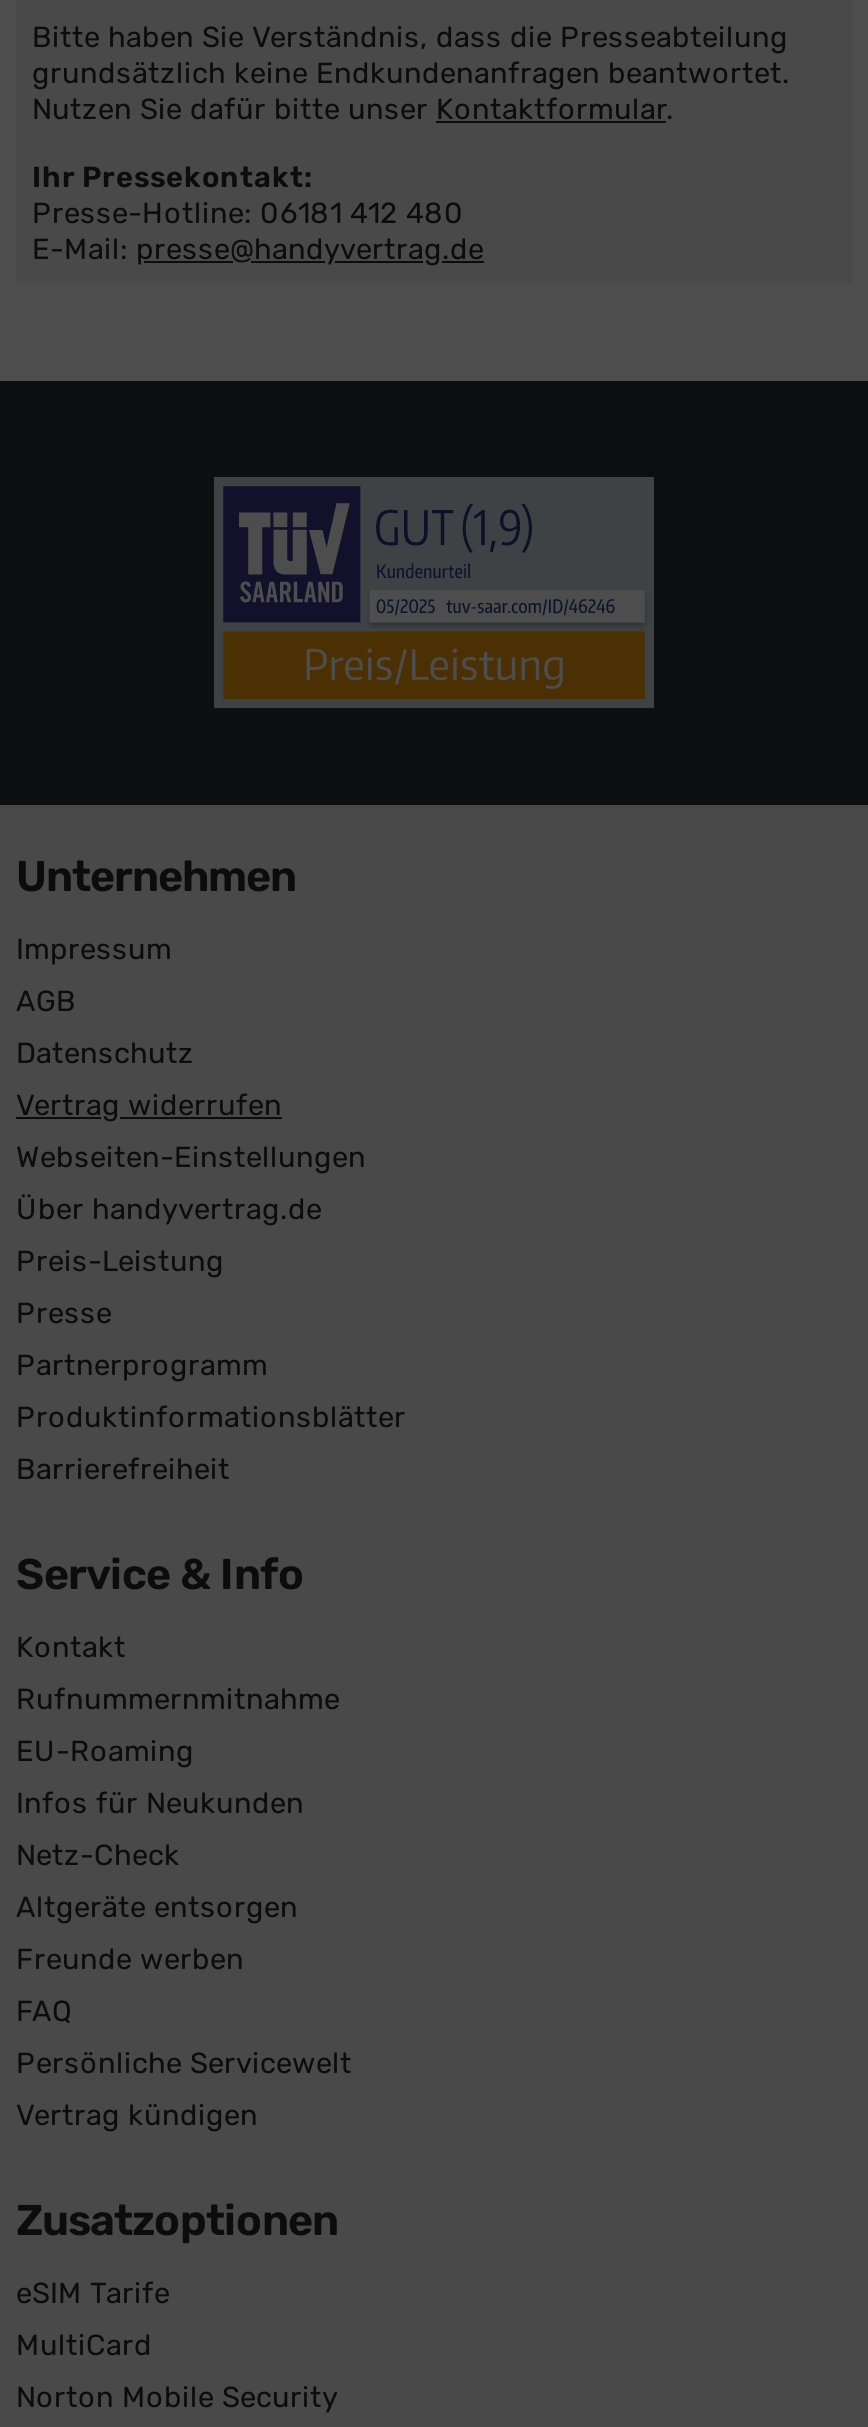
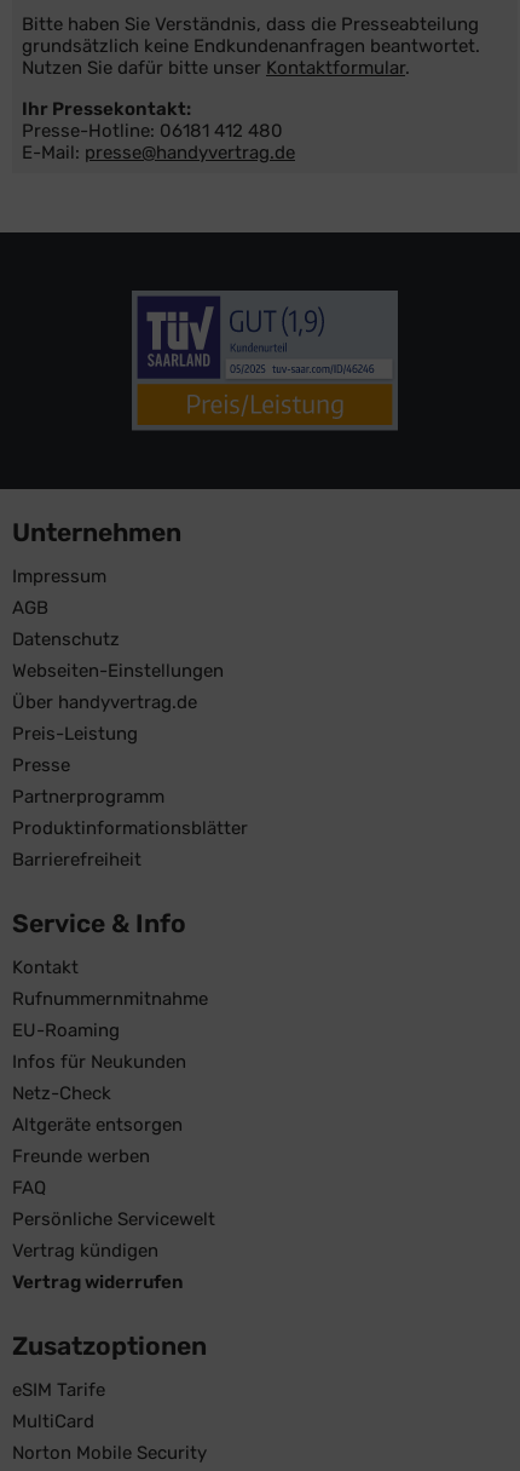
moved [16,1087,282,1123] -> [12,1271,184,1293]: Vertrag widerrufen
moved [16,1139,406,2133] -> [12,660,248,1262]: Webseiten-Einstellungen | Über handyvertrag.de | Preis-Leistung | ... | Persönliche Servicewelt | Vertrag kündigen

